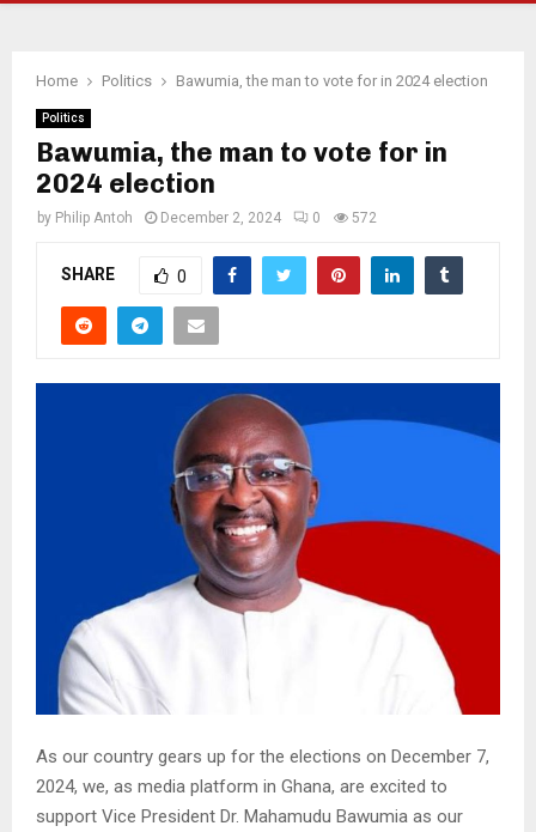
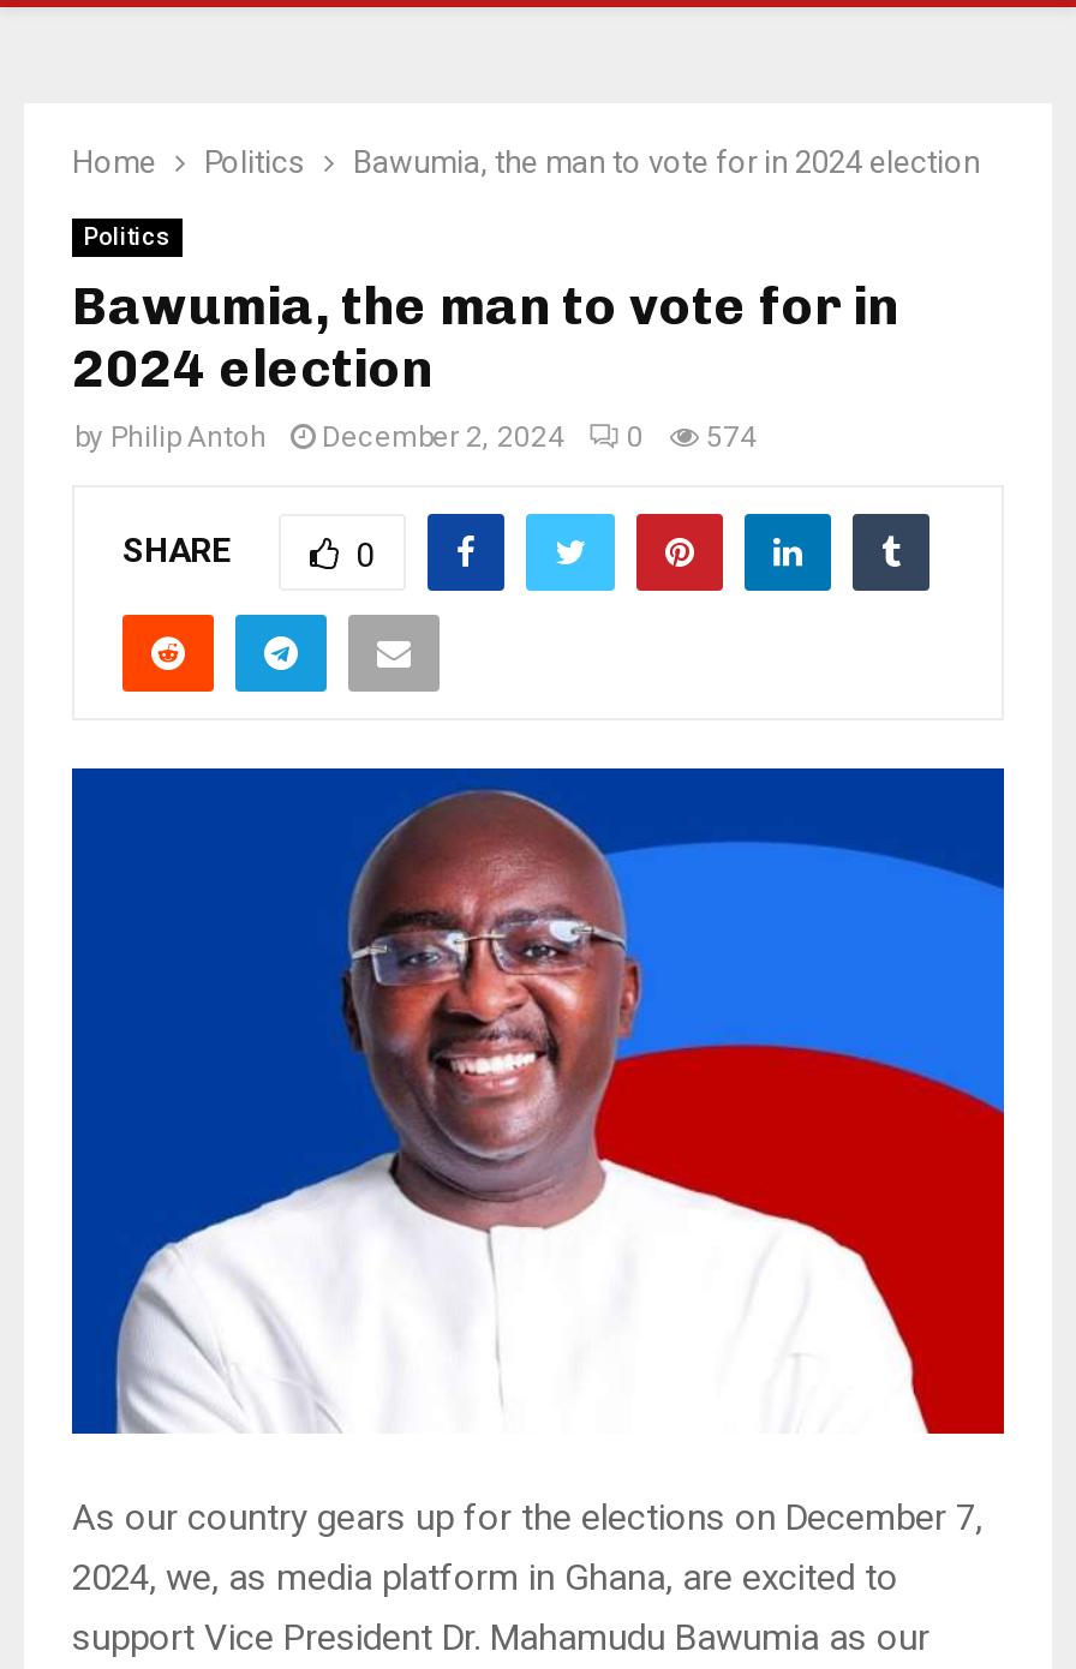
[37,209,377,226] by Philip Antoh December 2, 2024 0 572 -> [74,420,757,454] by Philip Antoh December 2, 2024 0 574

